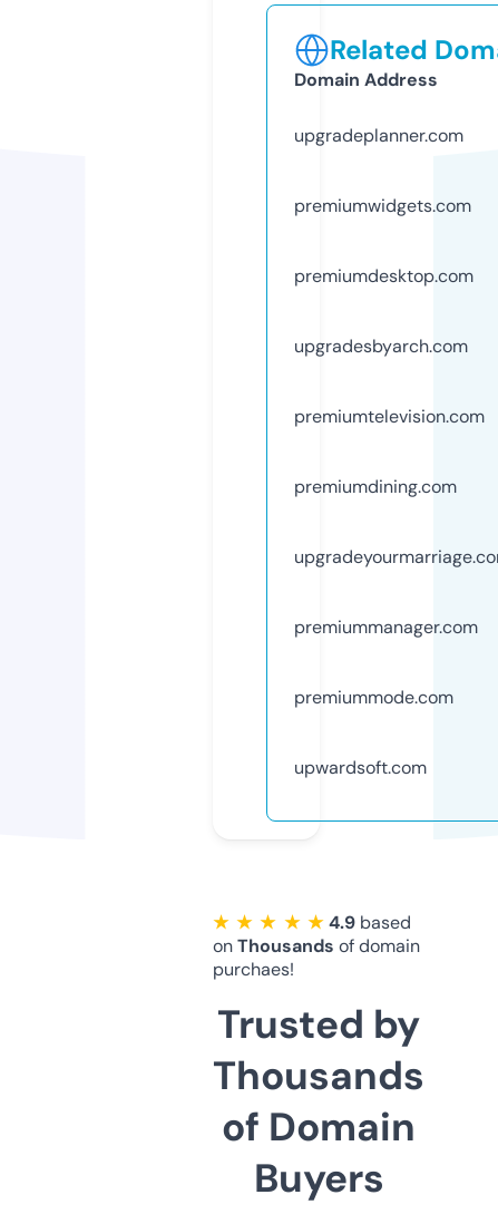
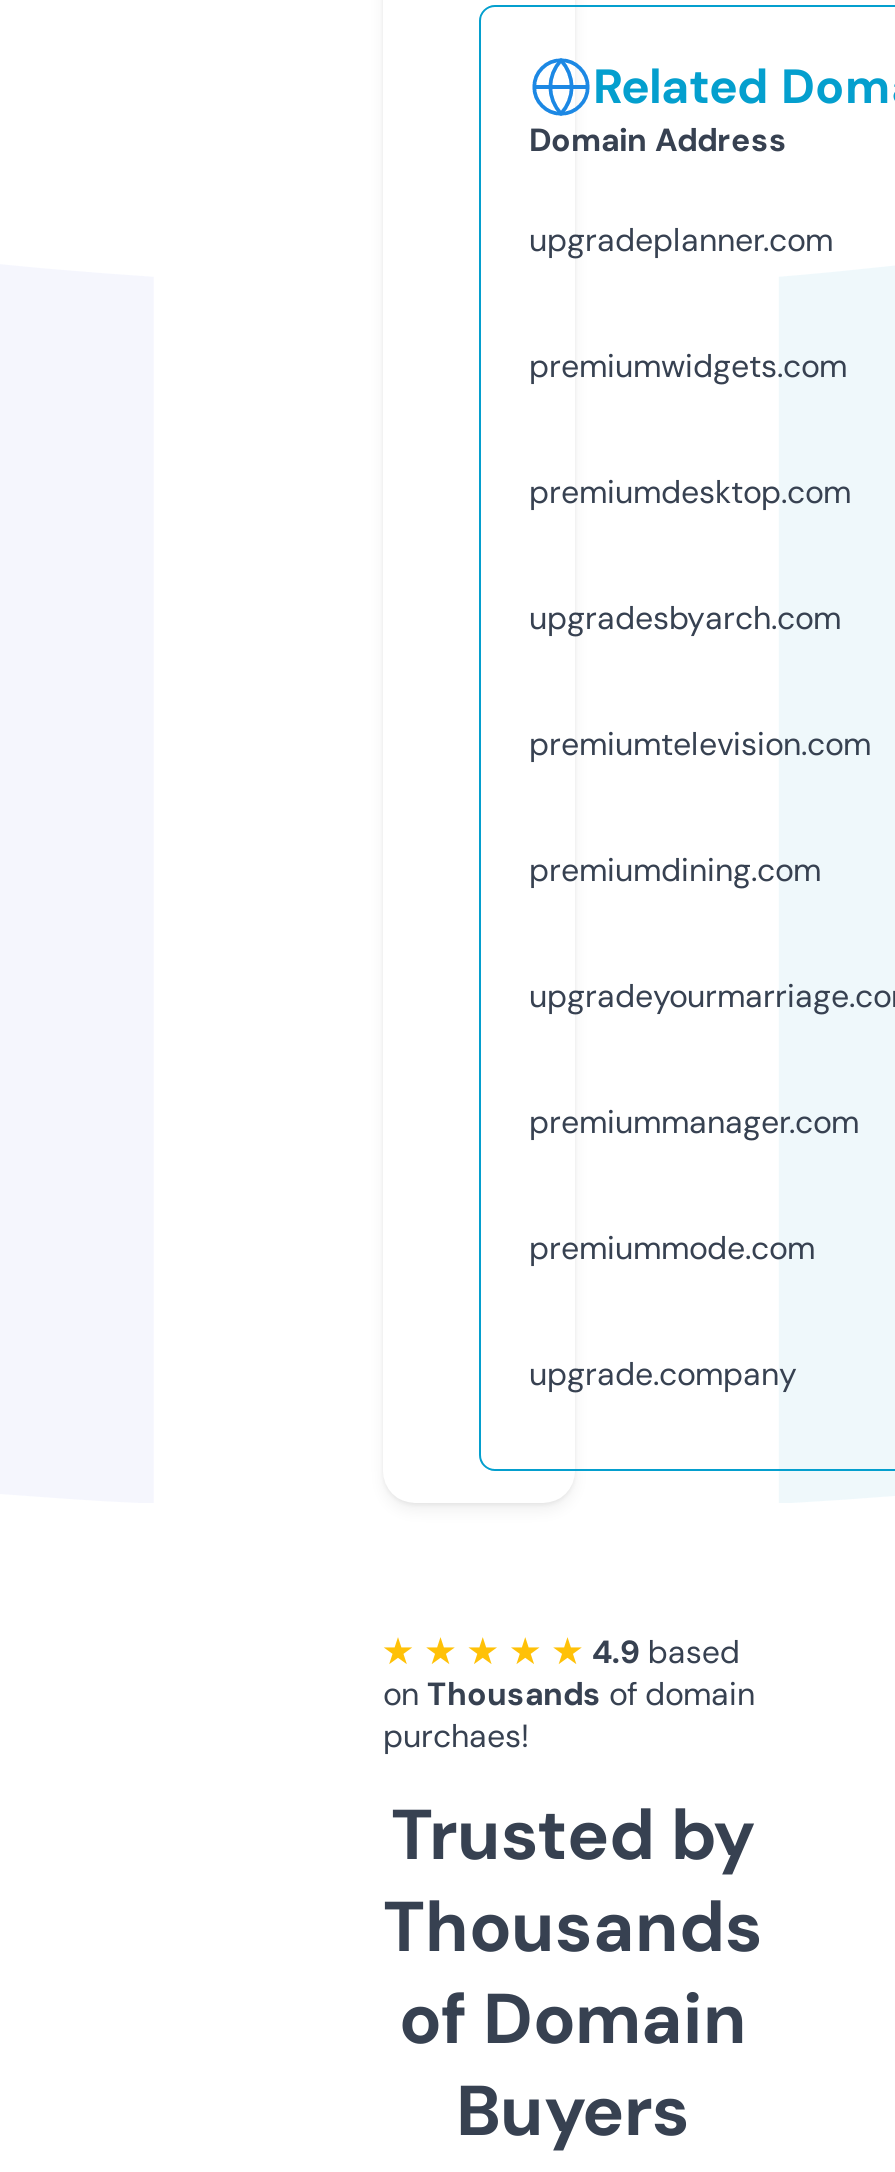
[294,756,427,779] upwardsoft.com -> [529,1353,797,1395] upgrade.company

